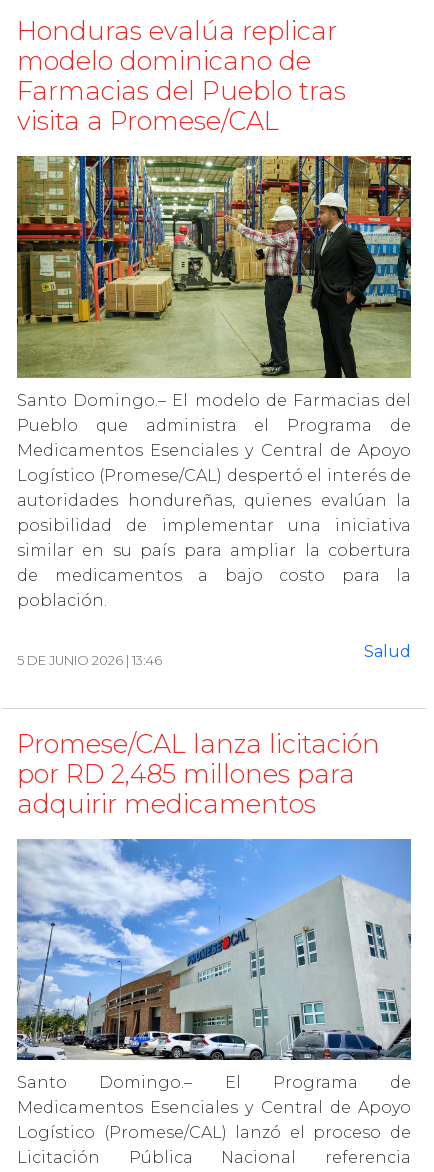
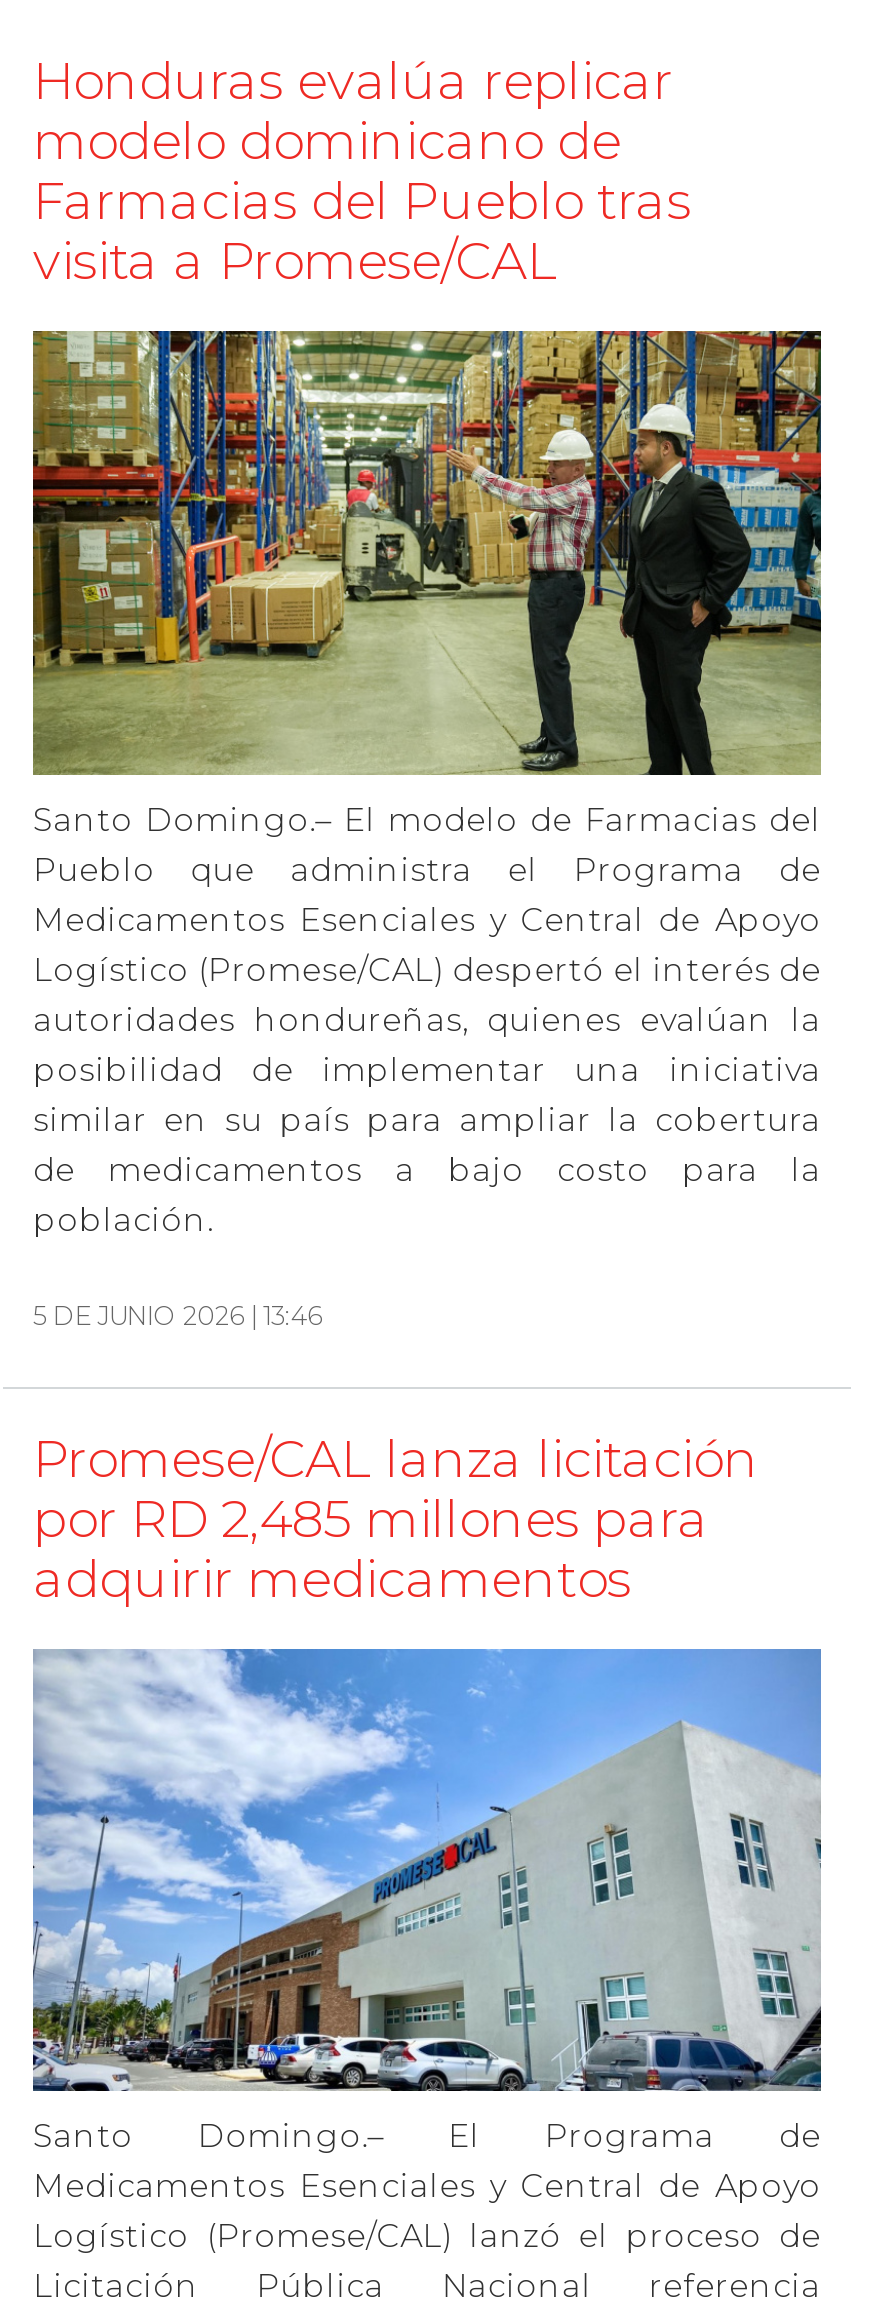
[364,641,411,660] Salud -> none

